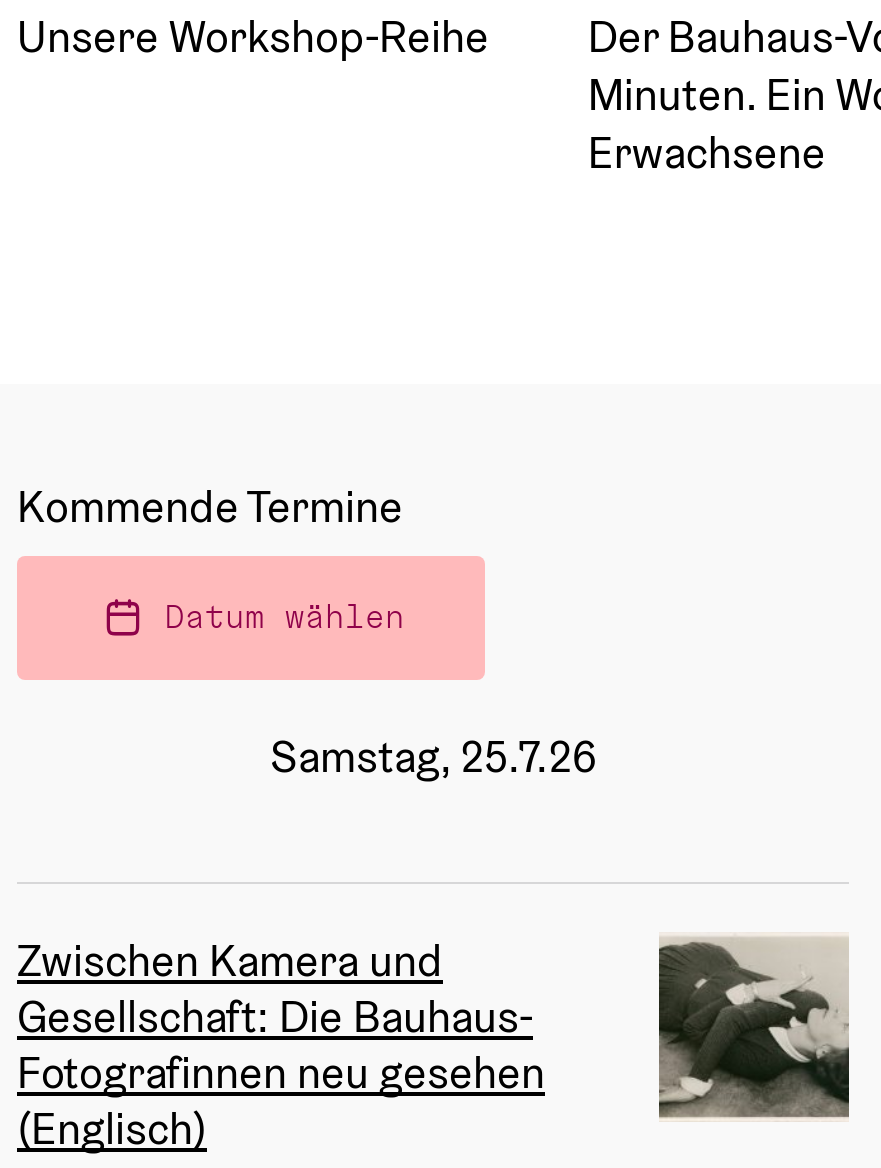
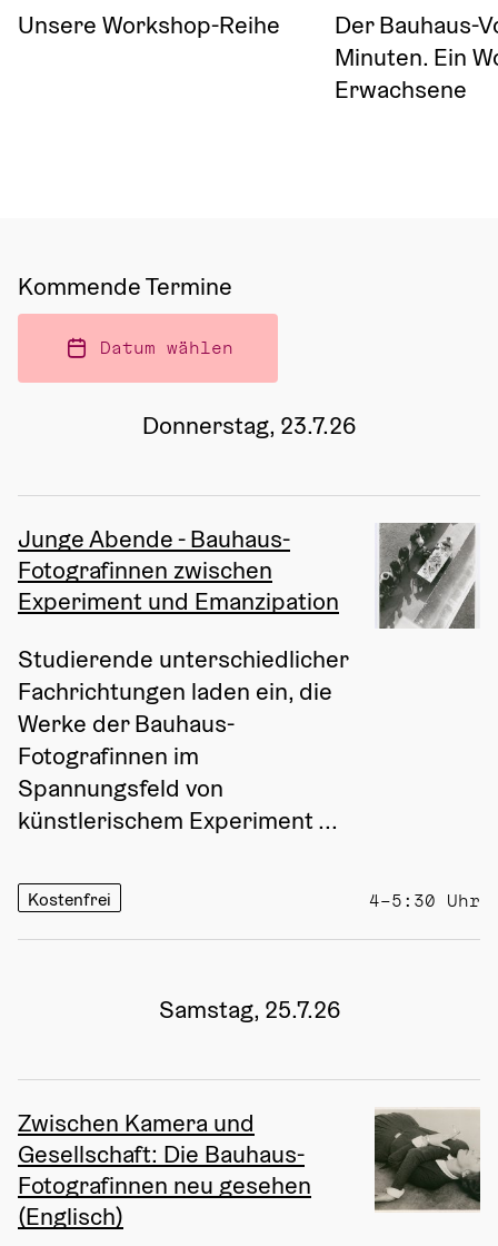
none -> [18,522,480,913] [image] | Junge Abende - Bauhaus- | Fotografinnen zwischen | Experiment und Emanzipation | Studierende unterschiedlicher | Fachrichtungen laden ein, die | Werke der Bauhaus- | Fotografinnen im | Spannungsfeld von | künstlerischem Experiment ... | Kostenfrei | 4–5:30 Uhr
none -> [142,410,356,441] Donnerstag, 23.7.26

